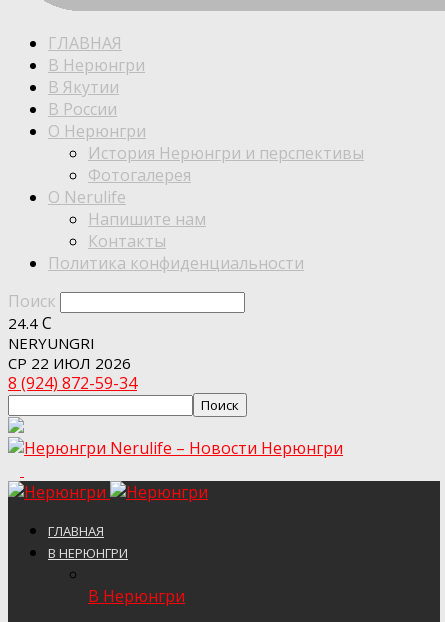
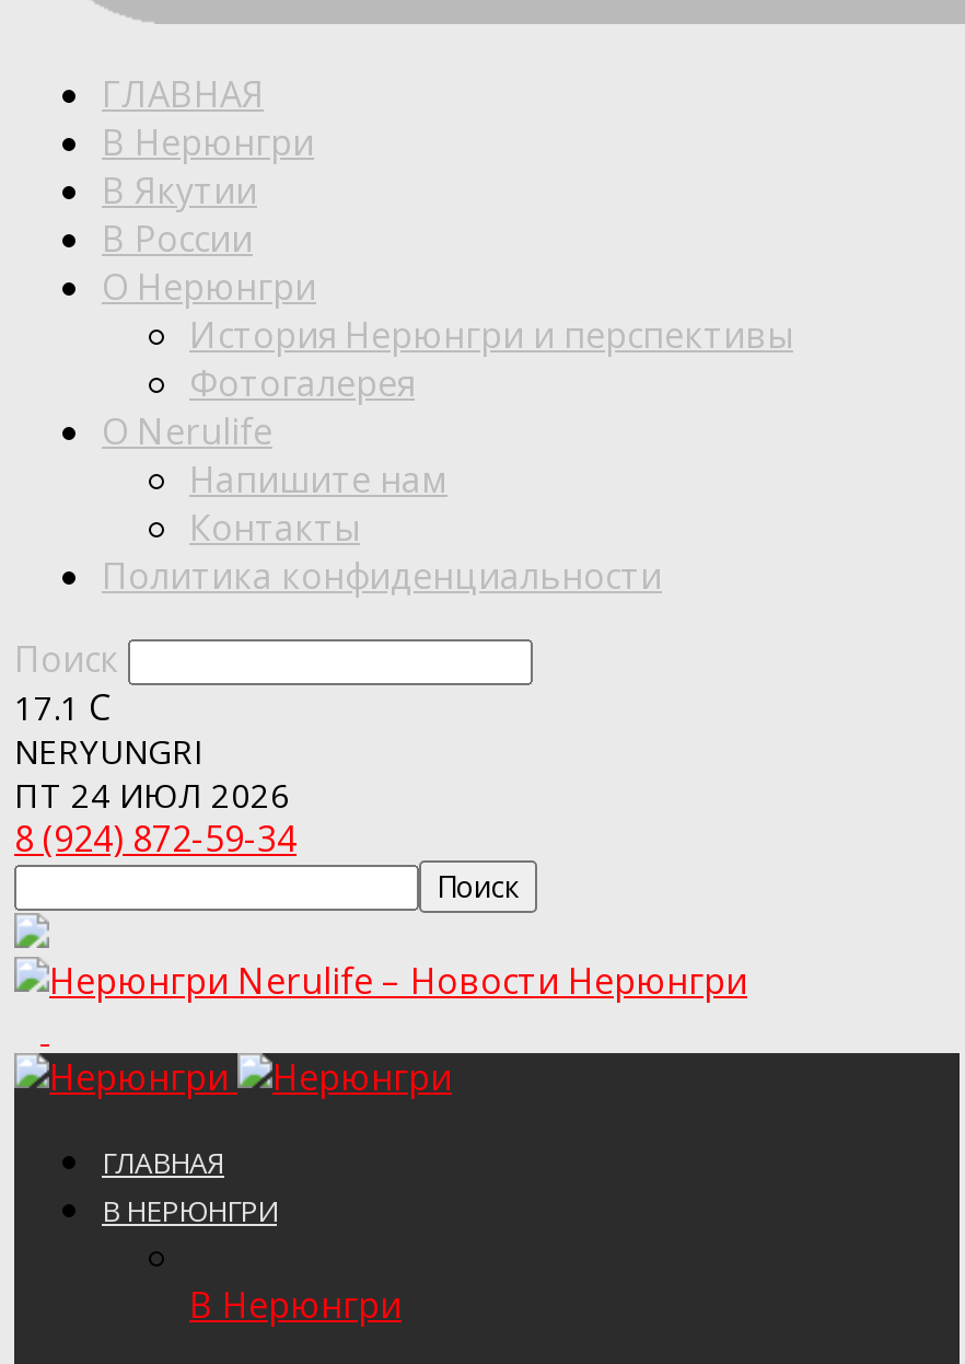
[8,312,52,334] 24.4 C -> [14,683,111,731] 17.1 C
[8,353,131,373] СР 22 ИЮЛ 2026 -> [14,773,290,817] ПТ 24 ИЮЛ 2026

